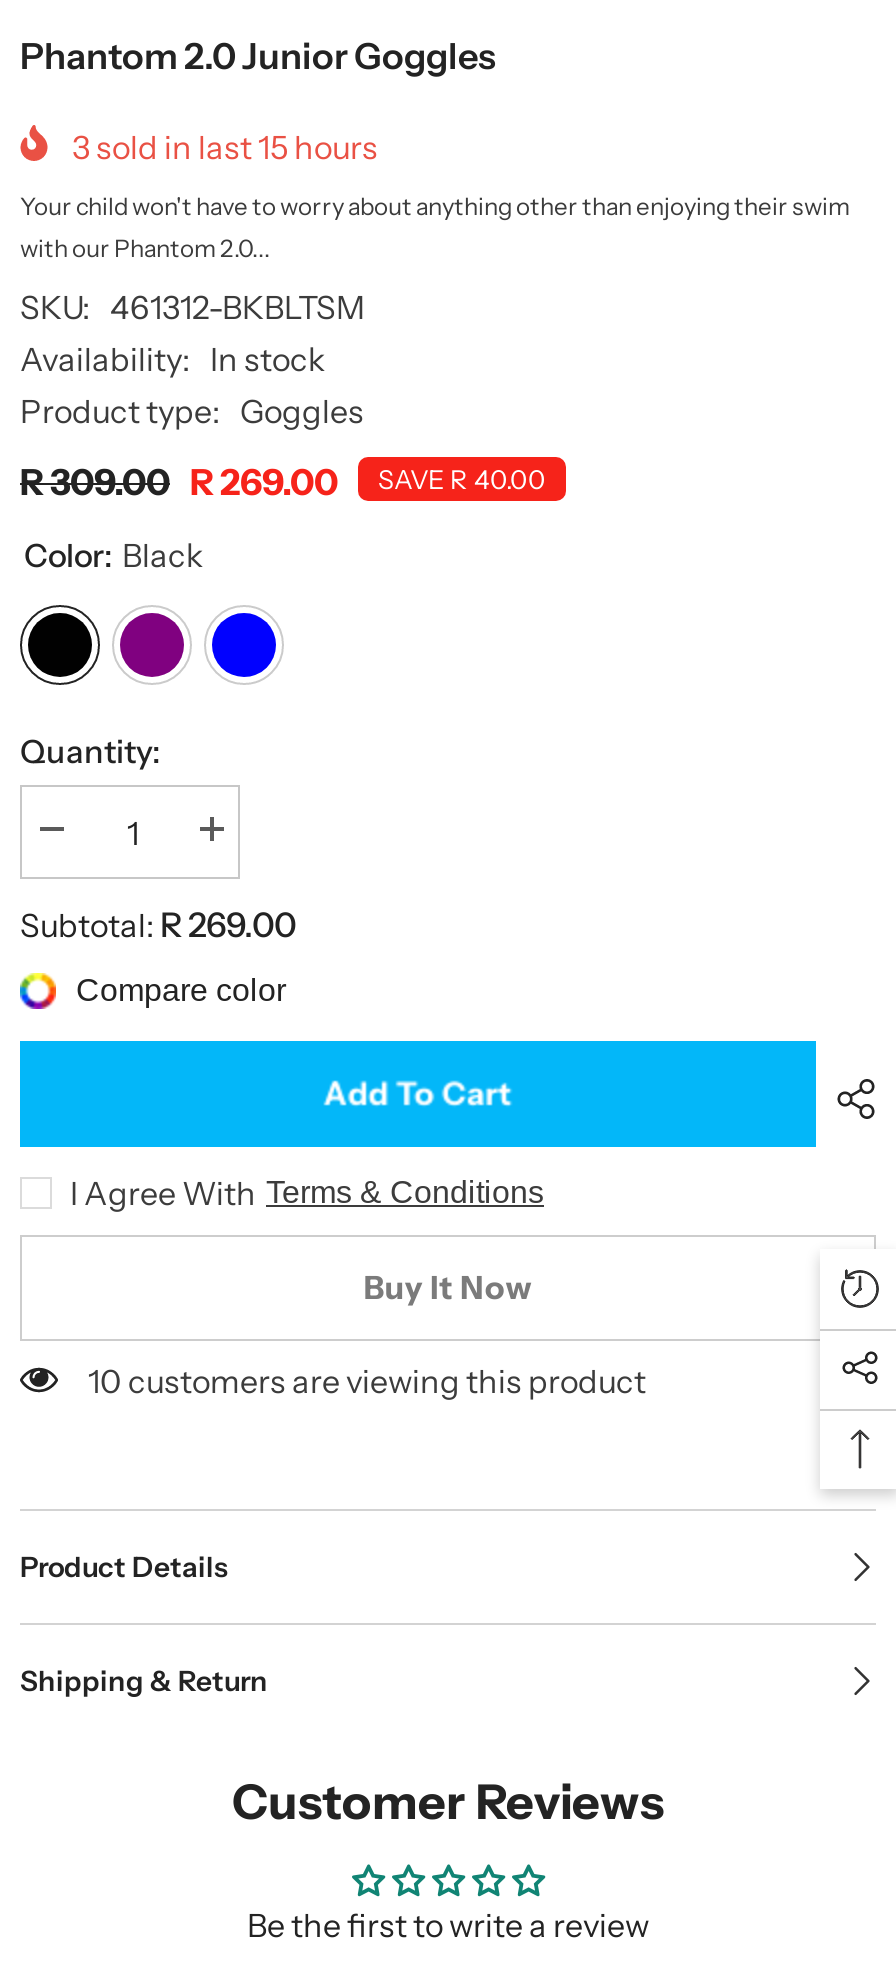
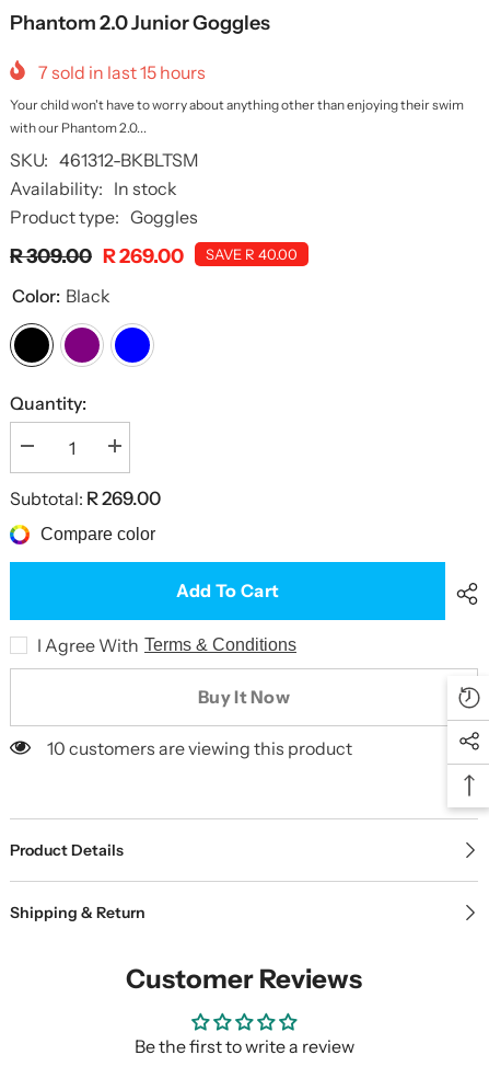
[72,127,378,167] 3 sold in last 15 hours -> [38,61,206,83] 7 sold in last 15 hours

